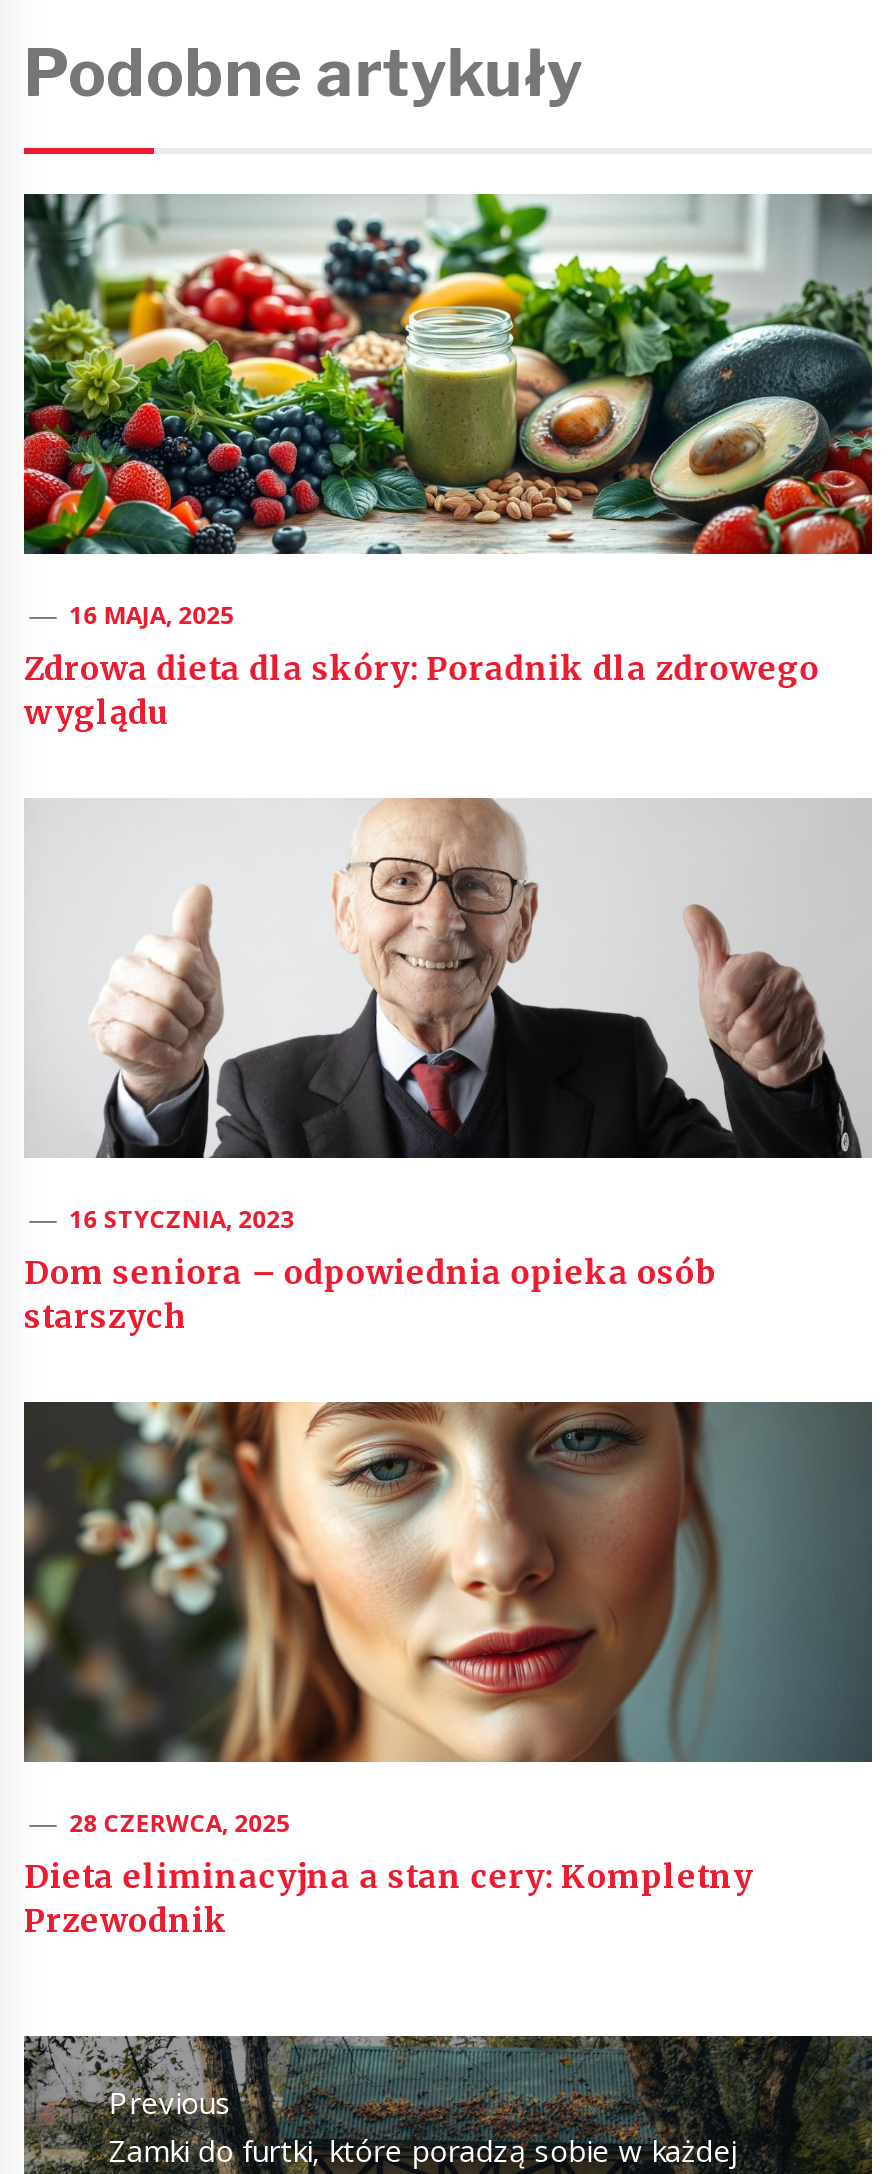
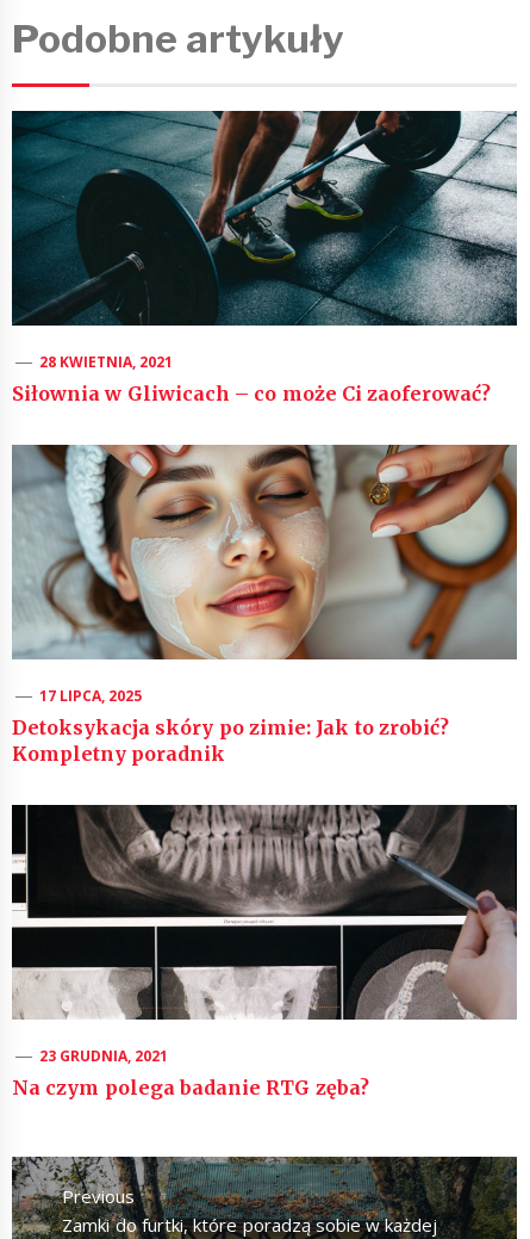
[22,192,874,732] [image] | 16 MAJA, 2025 | Zdrowa dieta dla skóry: Poradnik dla zdrowego | wyglądu -> [11,110,518,405] [image] | 28 KWIETNIA, 2021 | Siłownia w Gliwicach – co może Ci zaoferować?
[24,796,870,1336] [image] | 16 STYCZNIA, 2023 | Dom seniora – odpowiednia opieka osób | starszych -> [12,444,518,766] [image] | 17 LIPCA, 2025 | Detoksykacja skóry po zimie: Jak to zrobić? | Kompletny poradnik
[22,1400,872,1940] [image] | 28 CZERWCA, 2025 | Dieta eliminacyjna a stan cery: Kompletny | Przewodnik -> [12,804,517,1099] [image] | 23 GRUDNIA, 2021 | Na czym polega badanie RTG zęba?

